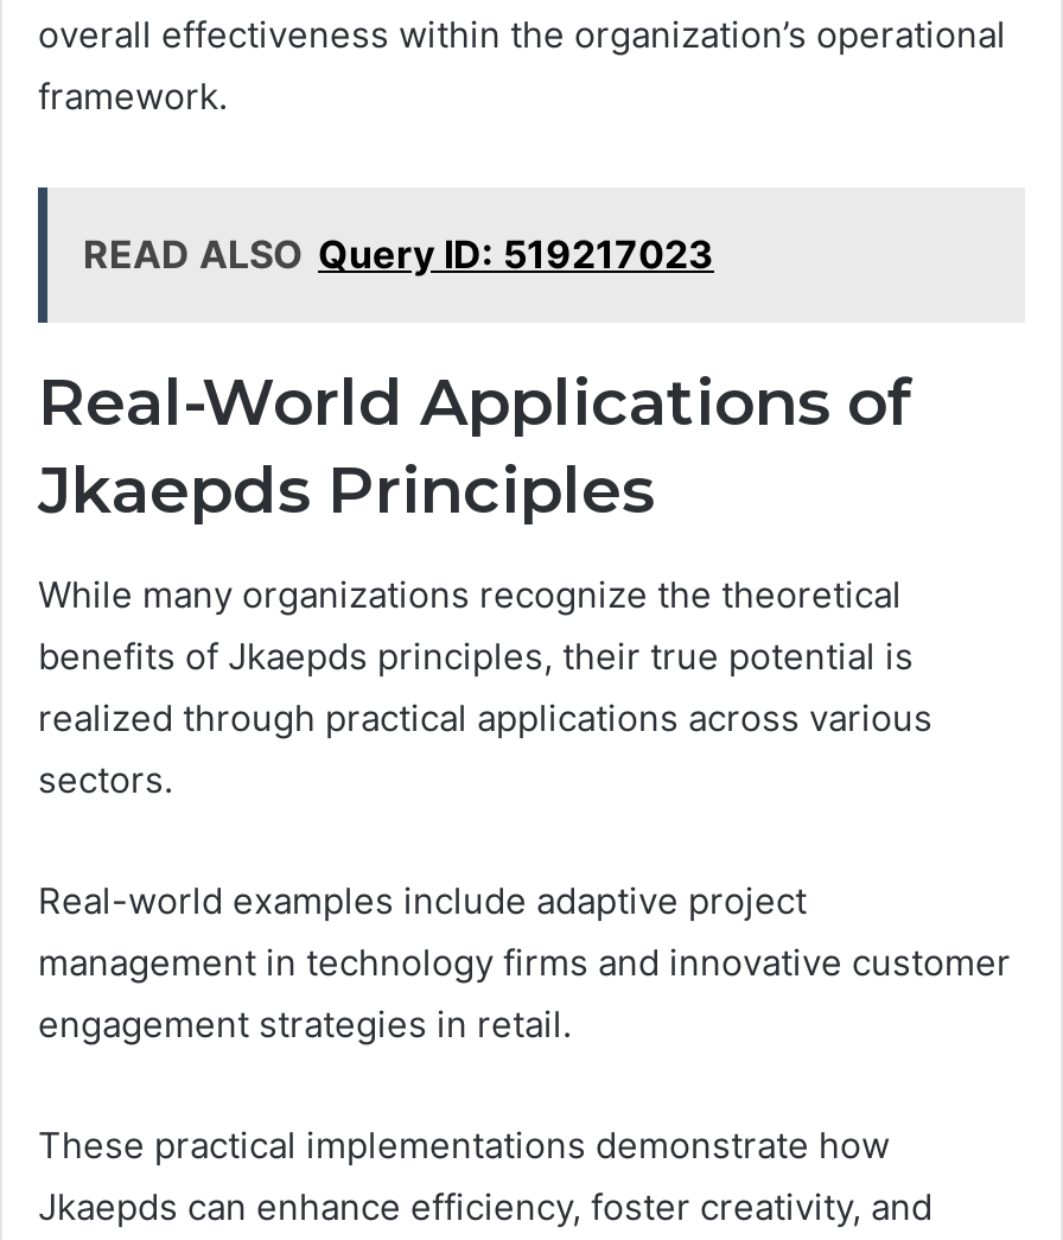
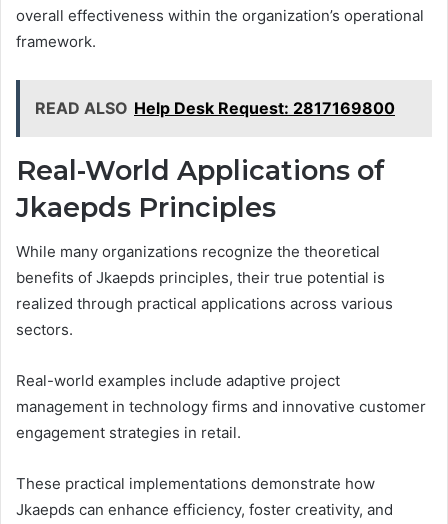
[83,229,714,277] READ ALSO Query ID: 519217023 -> [35,98,395,118] READ ALSO Help Desk Request: 2817169800

